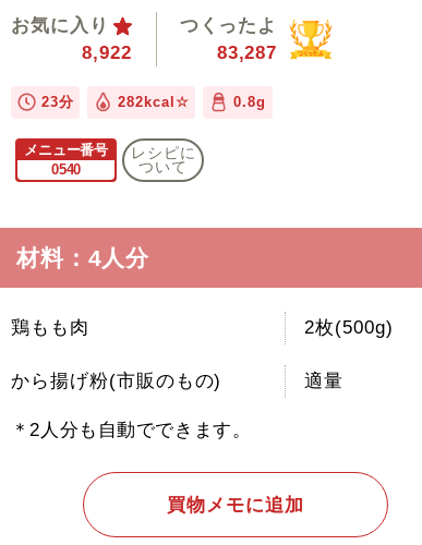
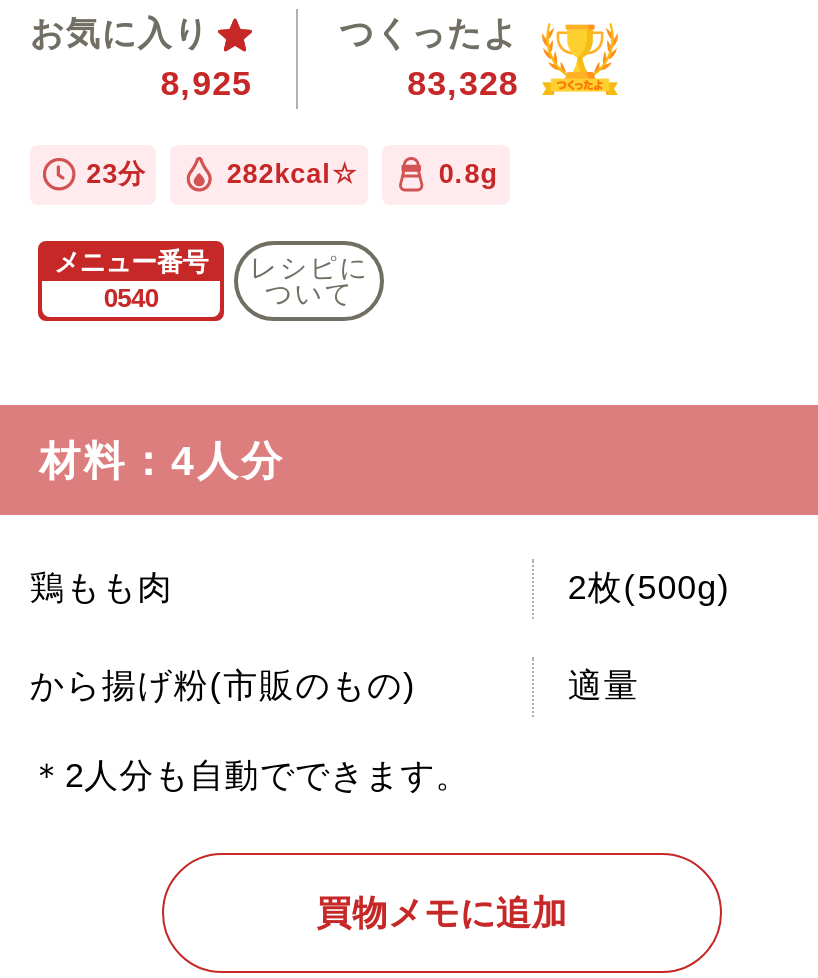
[82,43,132,63] 8,922 -> [160,65,252,103] 8,925
[217,43,277,63] 83,287 -> [407,65,519,103] 83,328

